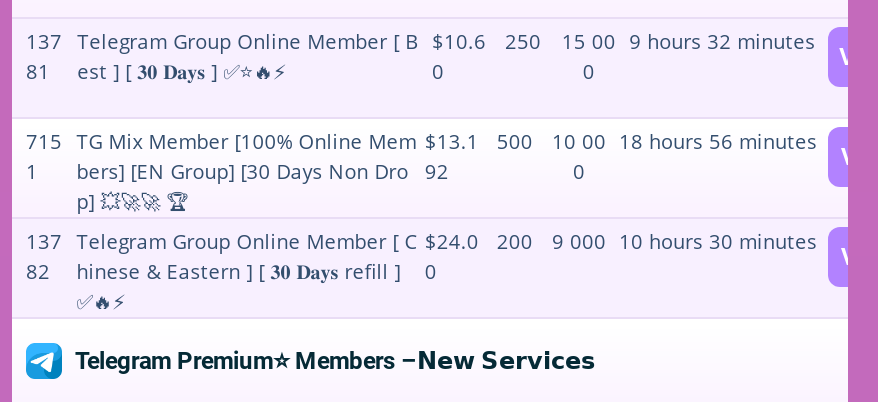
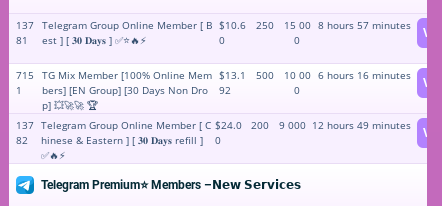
[629,27,815,55] 9 hours 32 minutes -> [318,18,411,32] 8 hours 57 minutes
[619,127,817,155] 18 hours 56 minutes -> [318,68,411,82] 6 hours 16 minutes
[552,227,817,255] 9 000 10 hours 30 minutes -> [279,118,411,132] 9 000 12 hours 49 minutes

